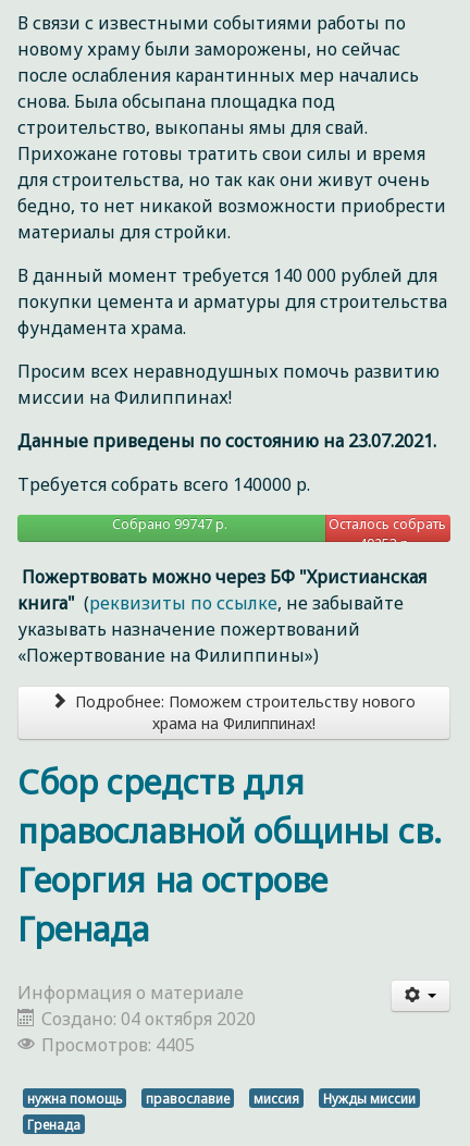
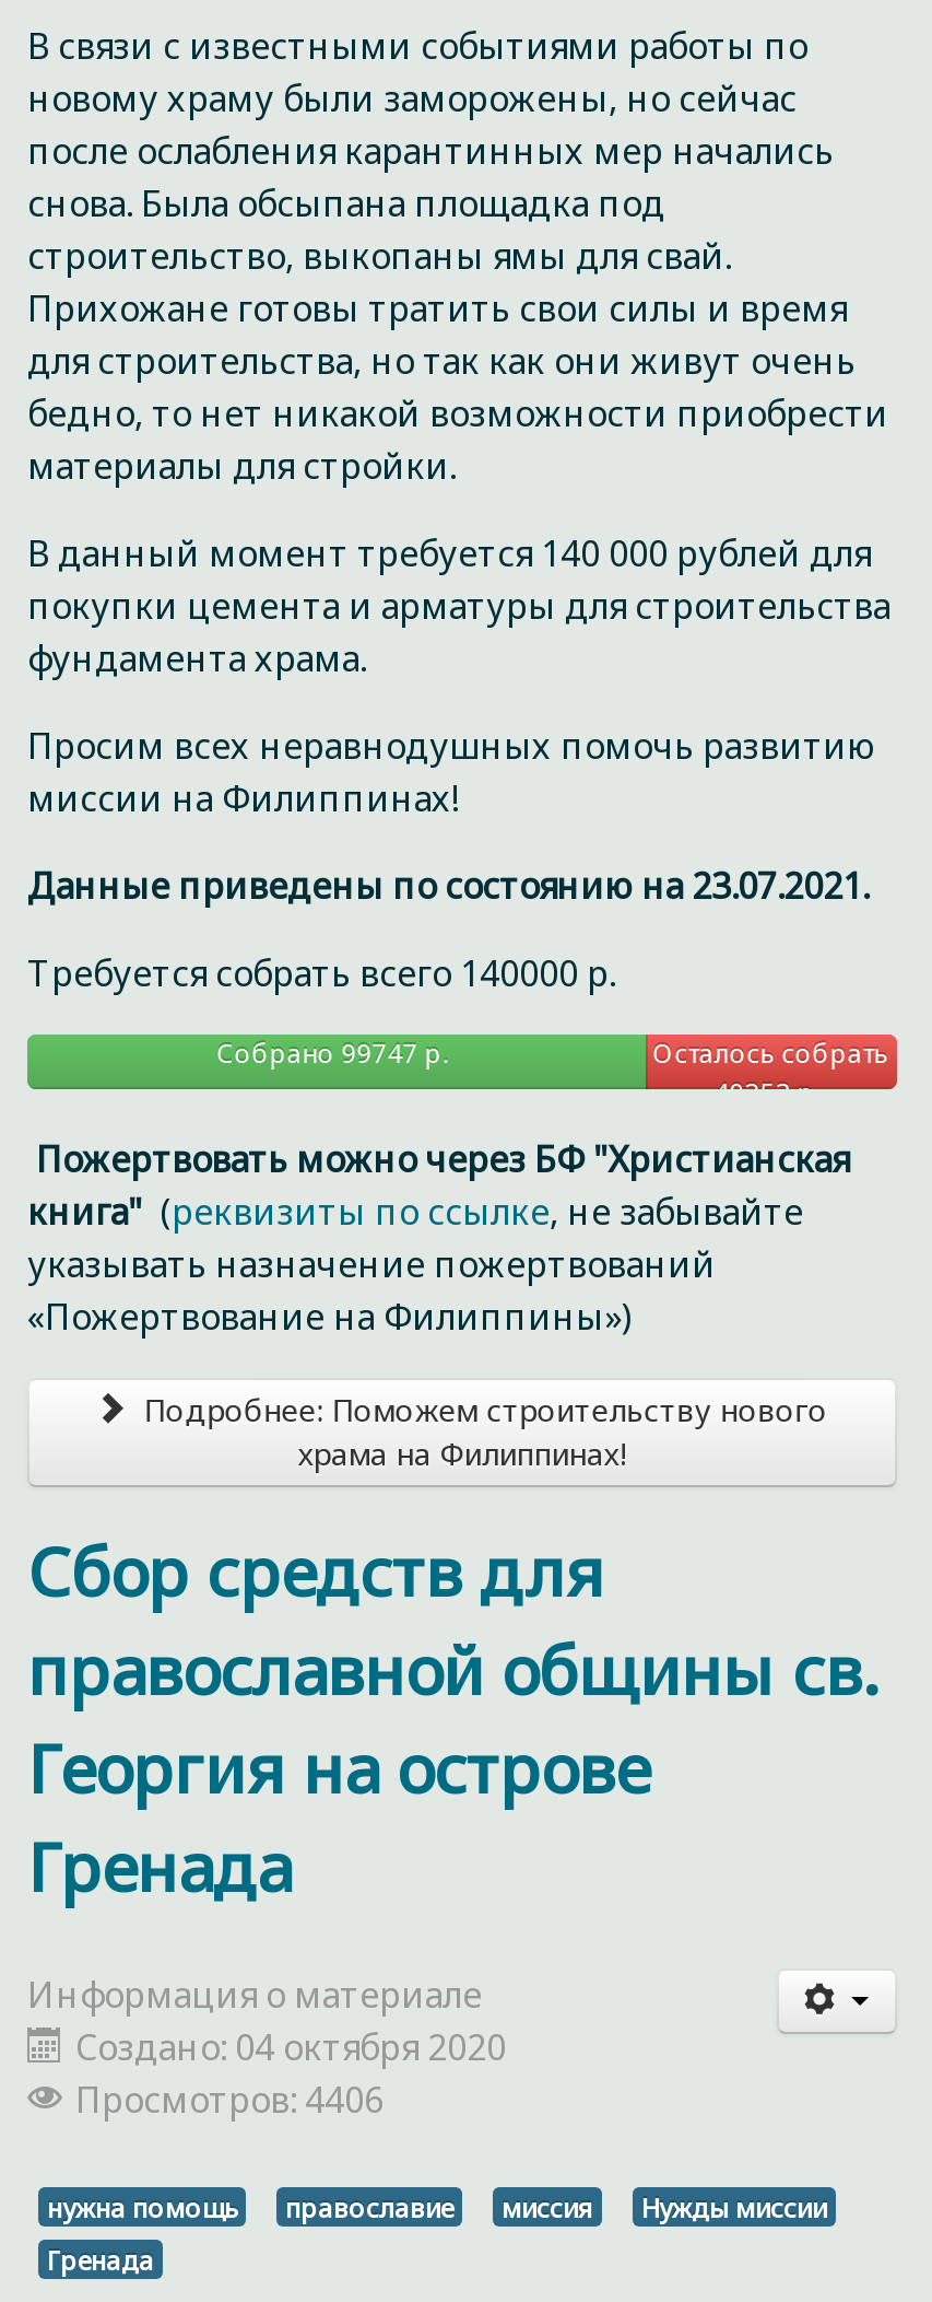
[41,1033,195,1057] Просмотров: 4405 -> [75,2076,384,2124] Просмотров: 4406

